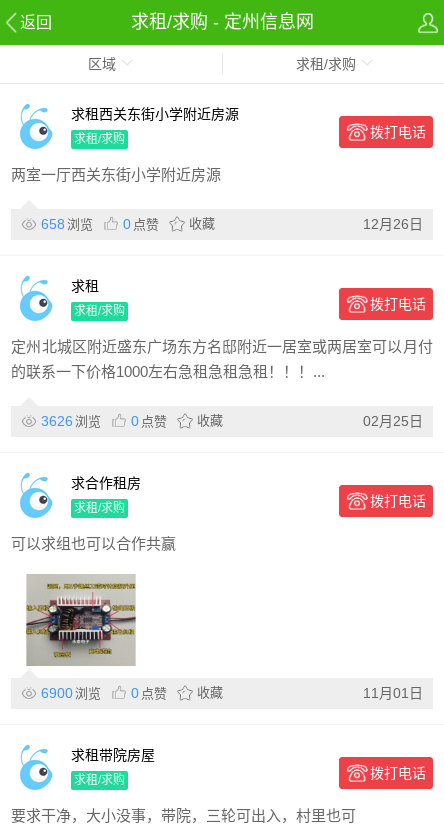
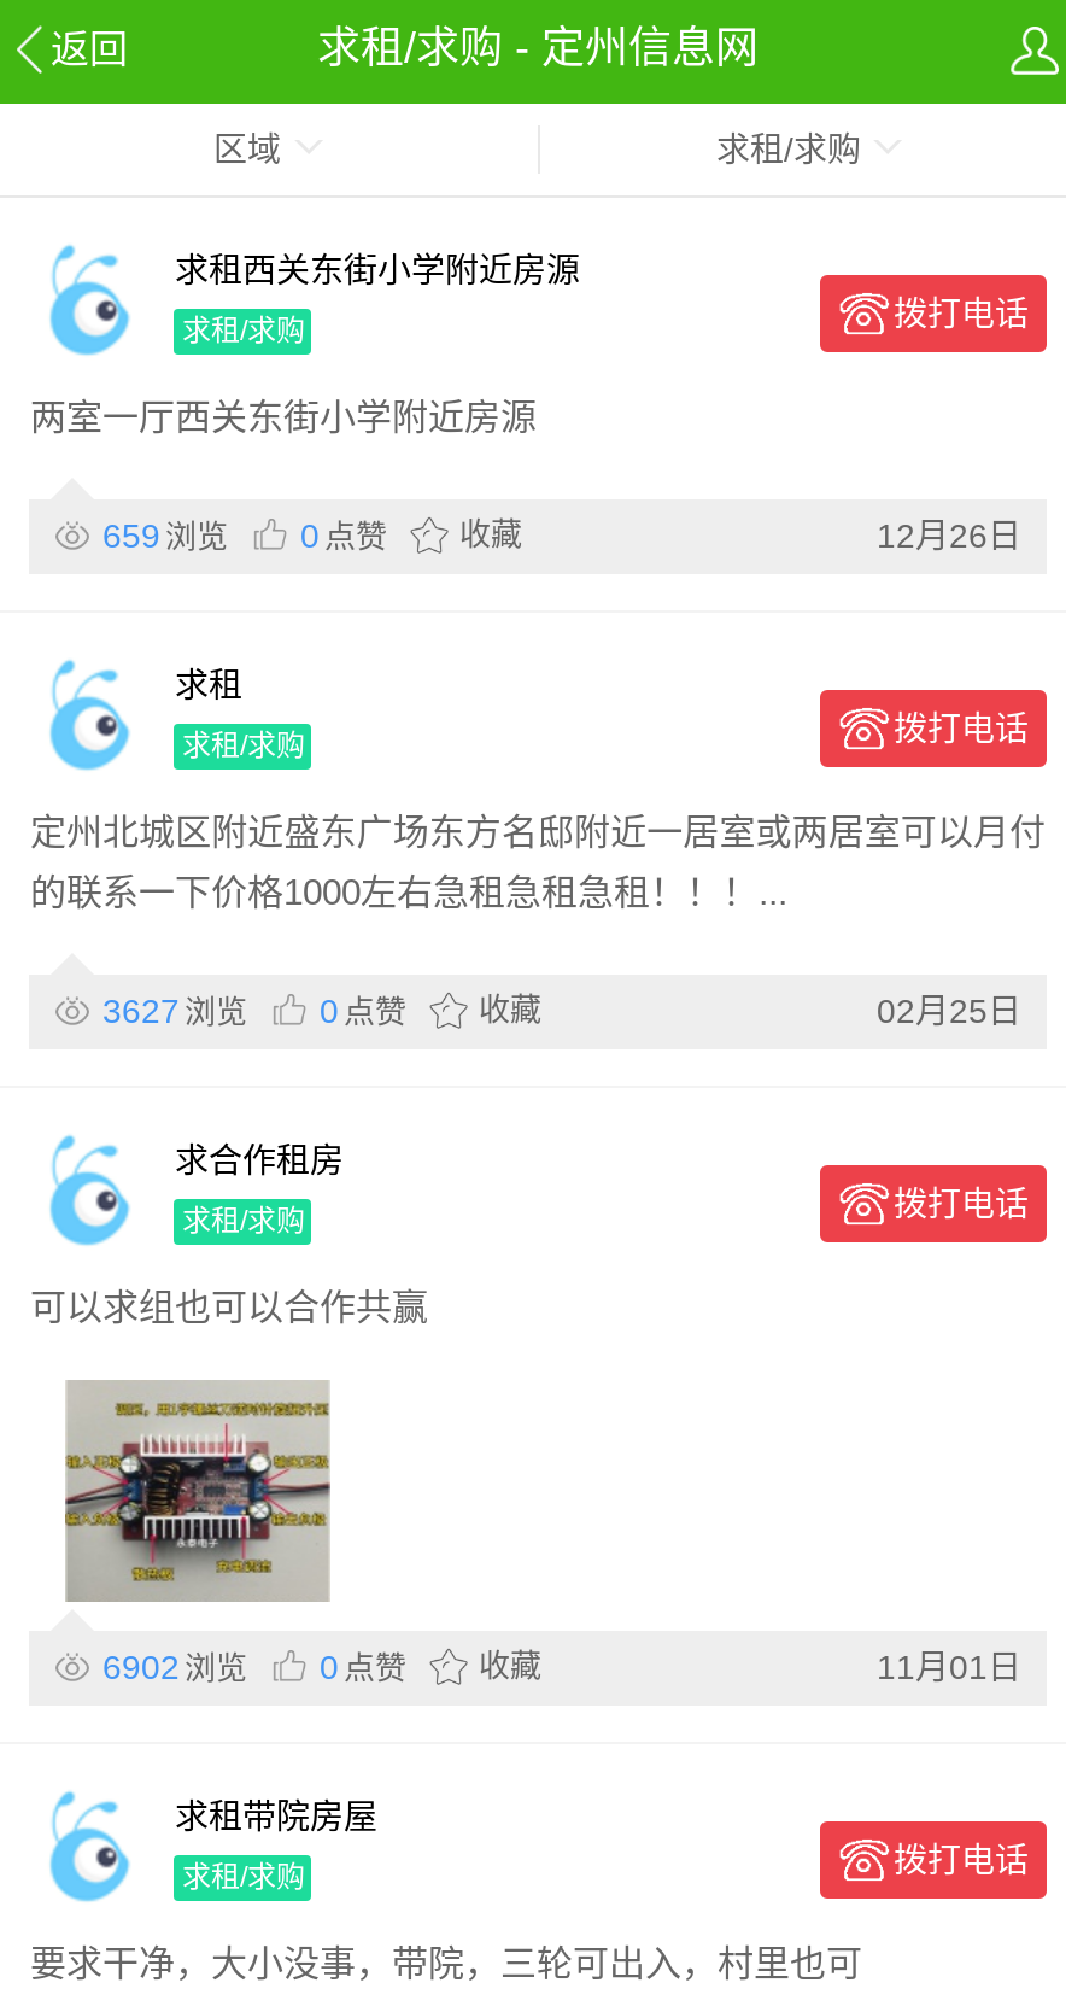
[41,216,215,232] 658 浏览 0 点赞 收藏 -> [102,516,522,555] 659 浏览 0 点赞 收藏
[41,413,223,429] 3626 浏览 0 点赞 收藏 -> [102,992,541,1030] 3627 浏览 0 点赞 收藏
[41,685,223,701] 6900 浏览 0 点赞 收藏 -> [102,1648,541,1686] 6902 浏览 0 点赞 收藏

